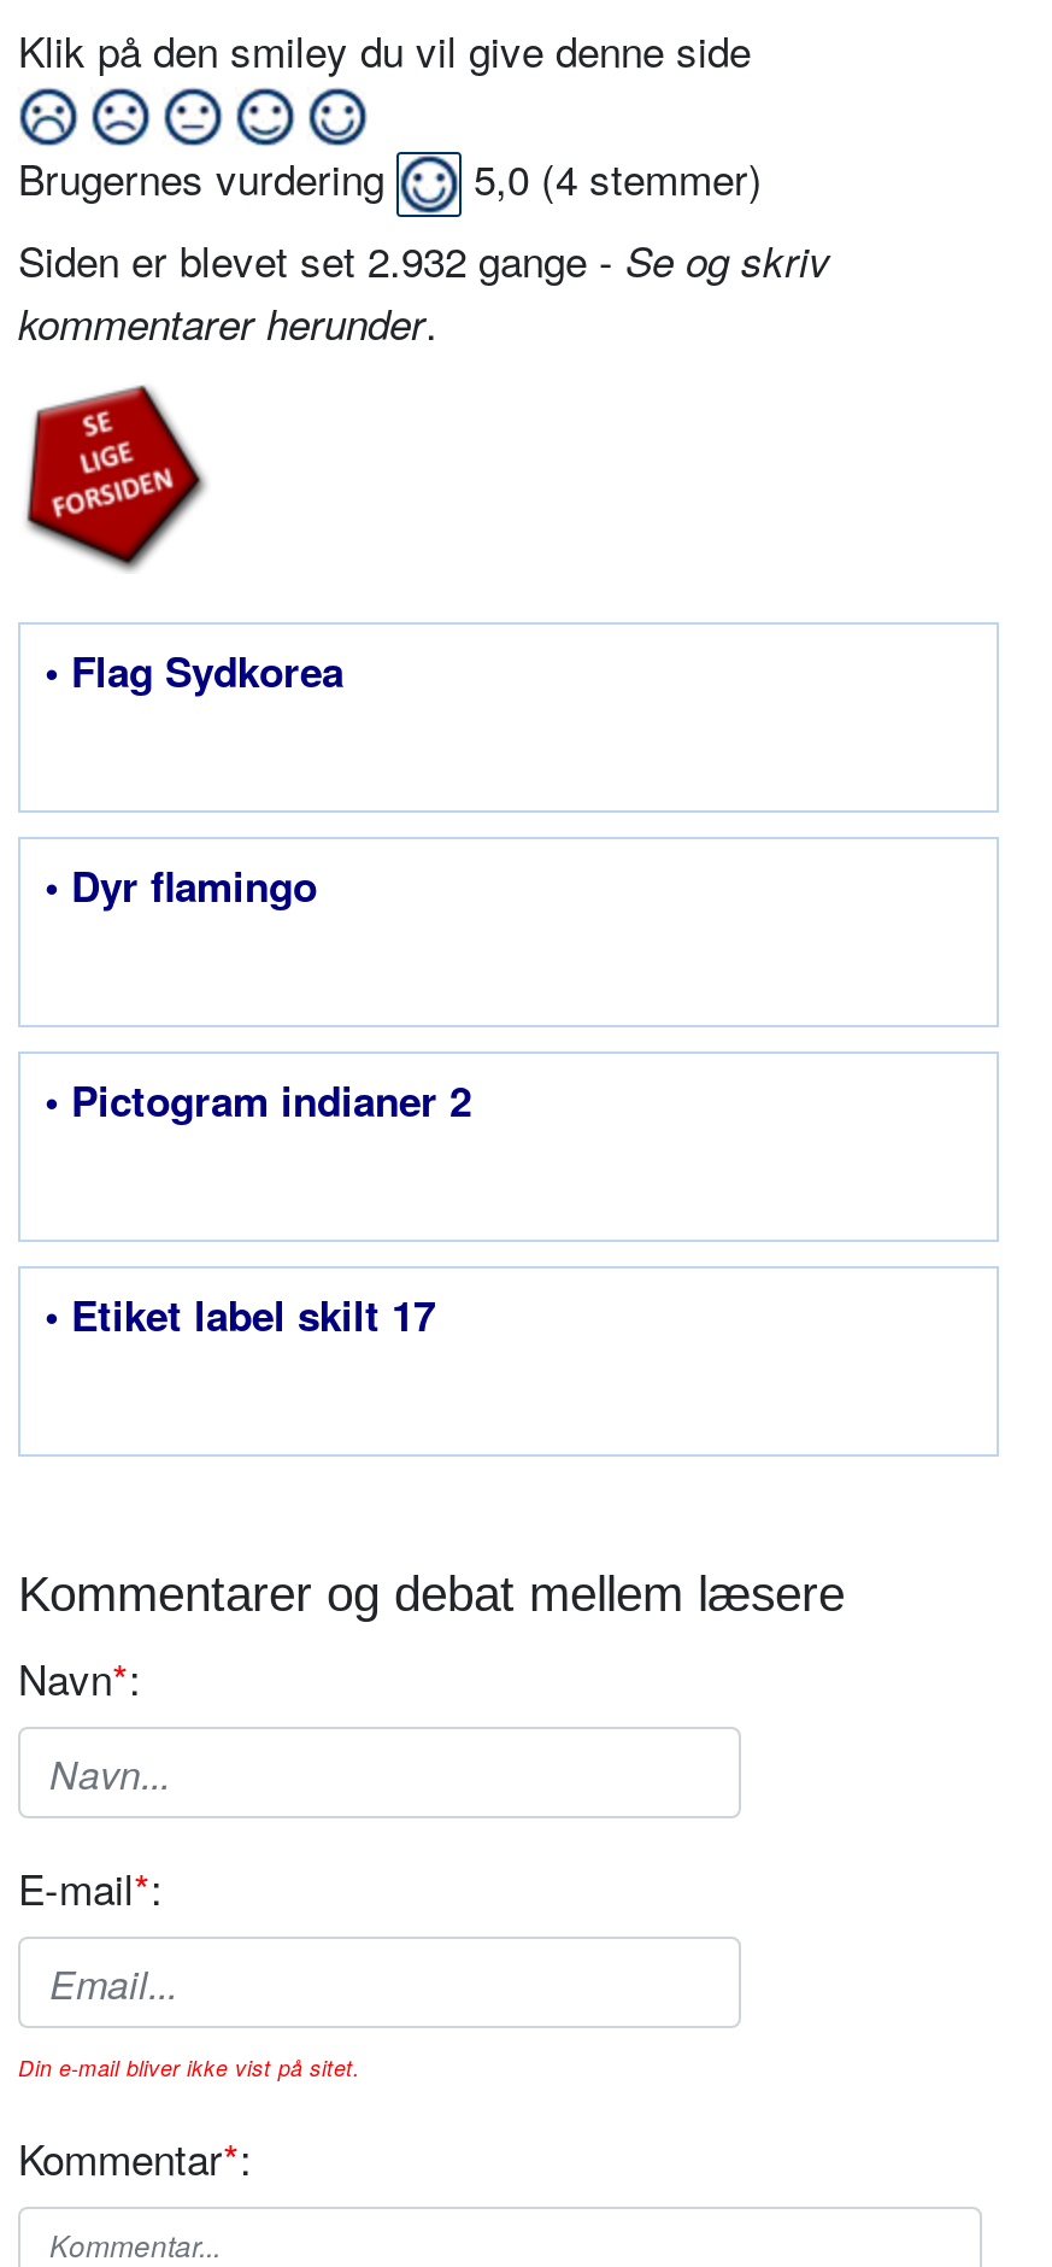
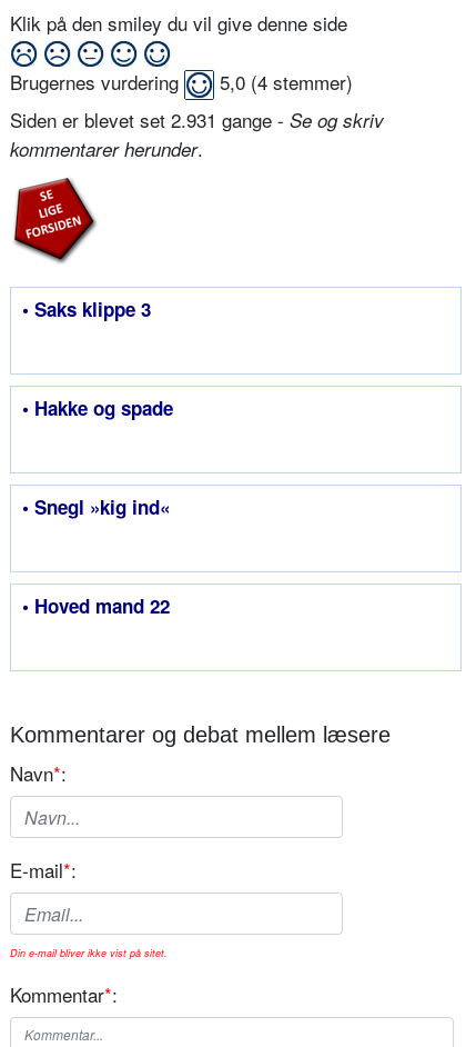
[18,229,830,290] Siden er blevet set 2.932 gange - Se og skriv -> [10,106,384,133] Siden er blevet set 2.931 gange - Se og skriv
[45,642,343,700] • Flag Sydkorea -> [22,296,151,322] • Saks klippe 3
[45,856,317,914] • Dyr flamingo -> [22,395,173,421] • Hakke og spade
[45,1071,471,1129] • Pictogram indianer 2 -> [22,494,170,520] • Snegl »kig ind«
[45,1286,435,1344] • Etiket label skilt 17 -> [22,593,170,619] • Hoved mand 22

